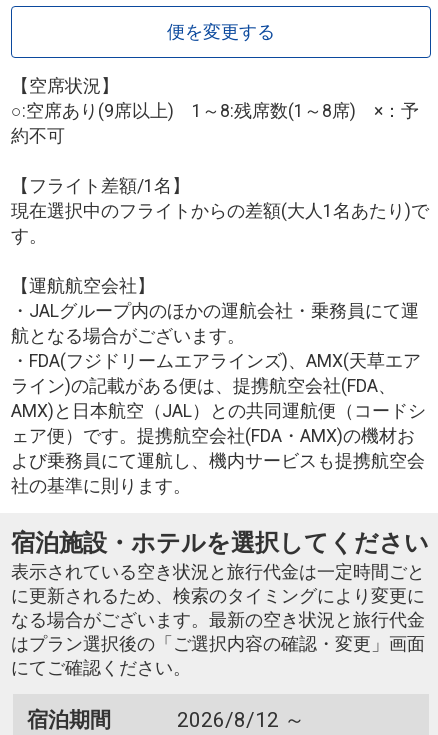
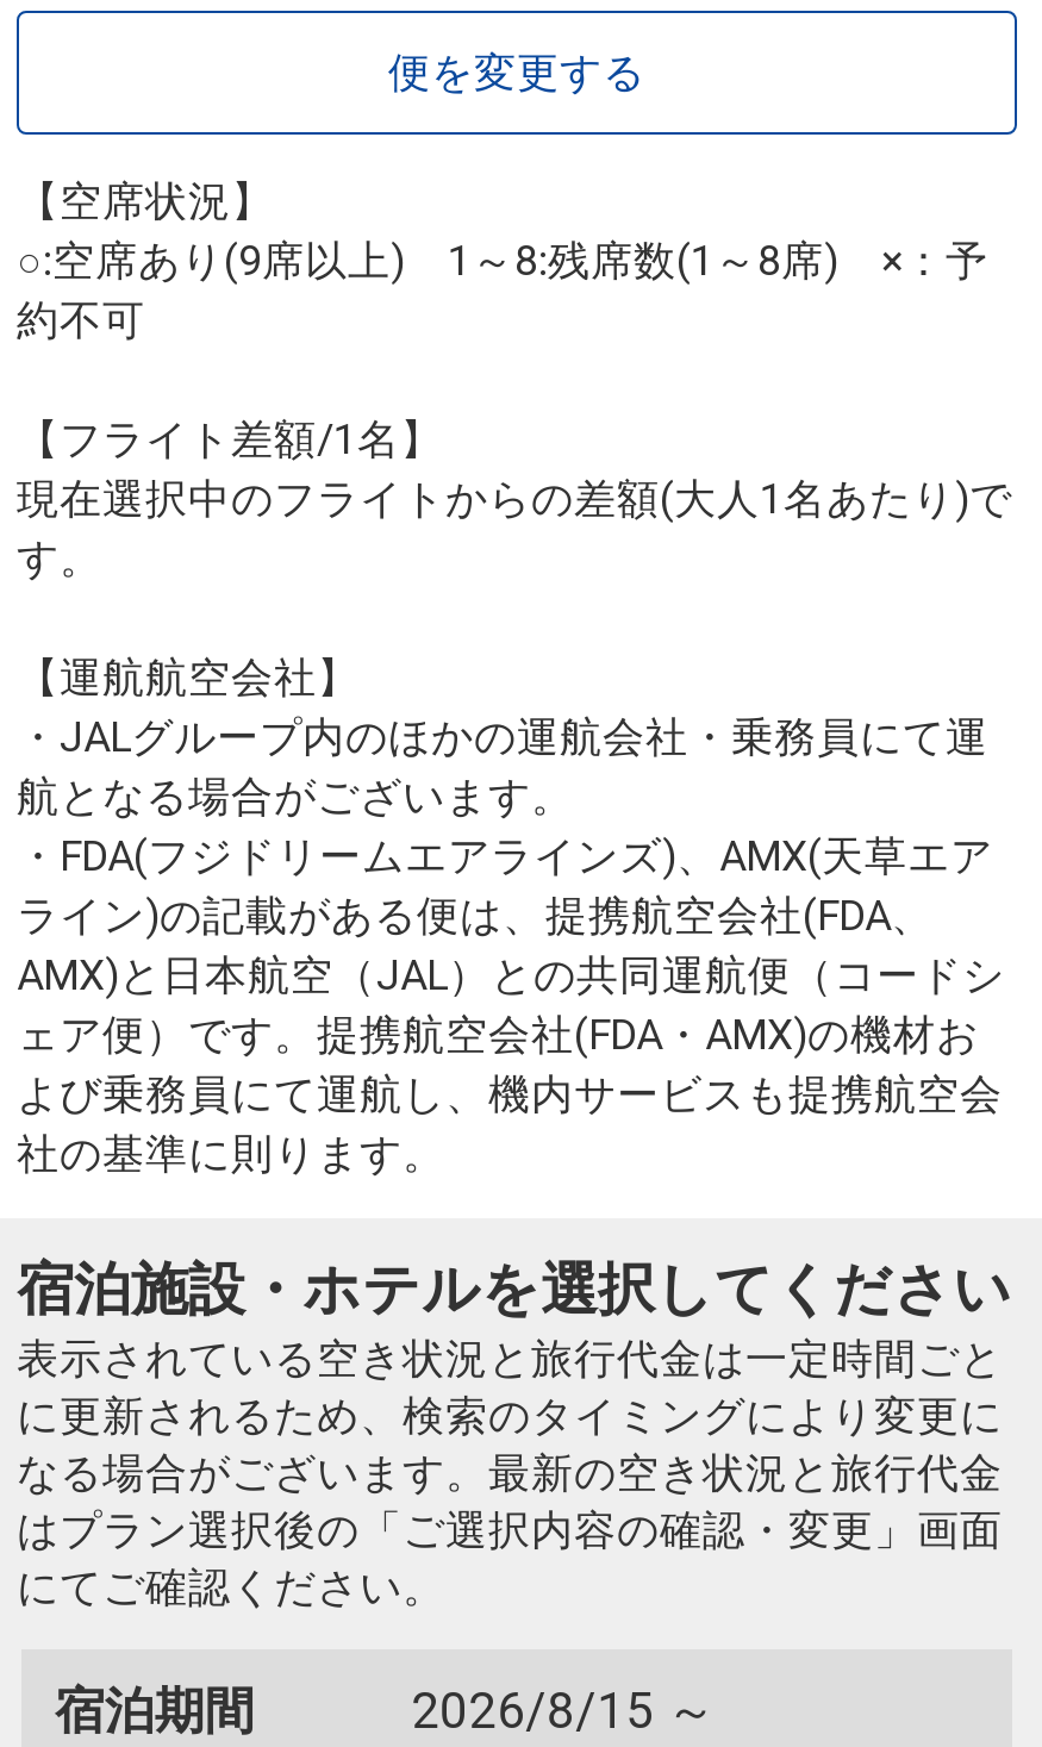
[177,708,305,732] 2026/8/12 ～ -> [411,1682,716,1740] 2026/8/15 ～

